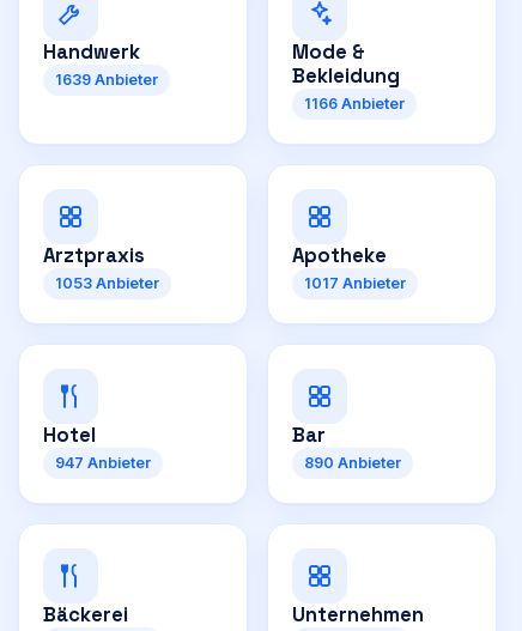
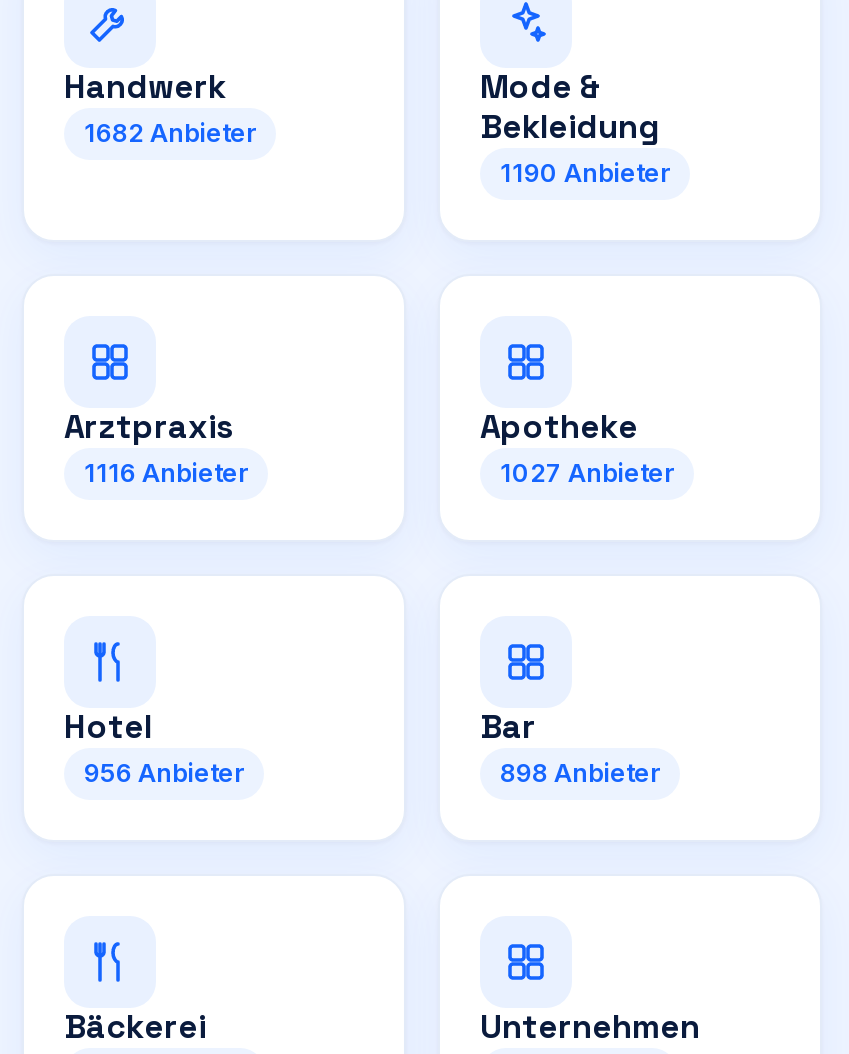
[55,71,158,89] 1639 Anbieter -> [84,118,256,148] 1682 Anbieter
[304,95,405,113] 1166 Anbieter -> [500,158,670,188] 1190 Anbieter
[55,274,159,292] 1053 Anbieter -> [84,458,248,488] 1116 Anbieter
[304,274,406,292] 1017 Anbieter -> [500,458,674,488] 1027 Anbieter
[55,454,151,472] 947 Anbieter -> [84,758,244,788] 956 Anbieter
[304,454,401,472] 890 Anbieter -> [500,758,660,788] 898 Anbieter

